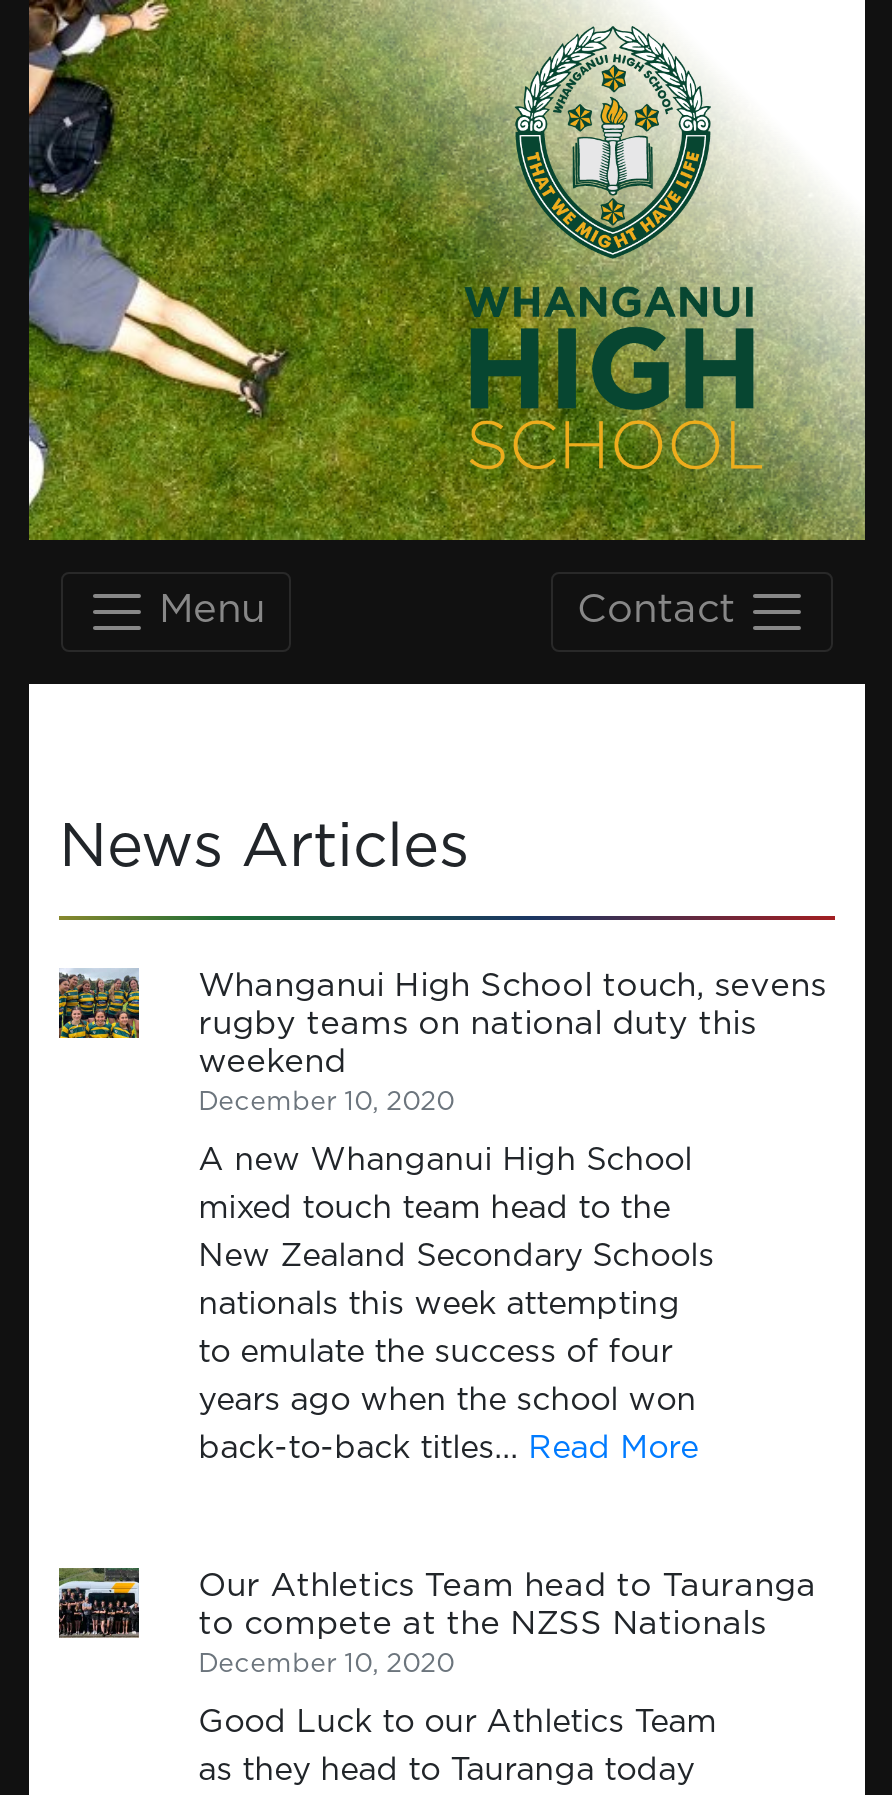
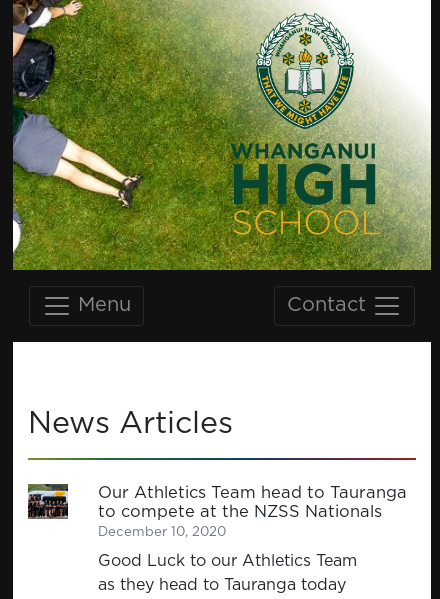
[59,968,826,1464] [image] | Whanganui High School touch, sevens | rugby teams on national duty this | weekend | December 10, 2020 | A new Whanganui High School | mixed touch team head to the | New Zealand Secondary Schools | nationals this week attempting | to emulate the success of four | years ago when the school won | back-to-back titles... Read More -> none

